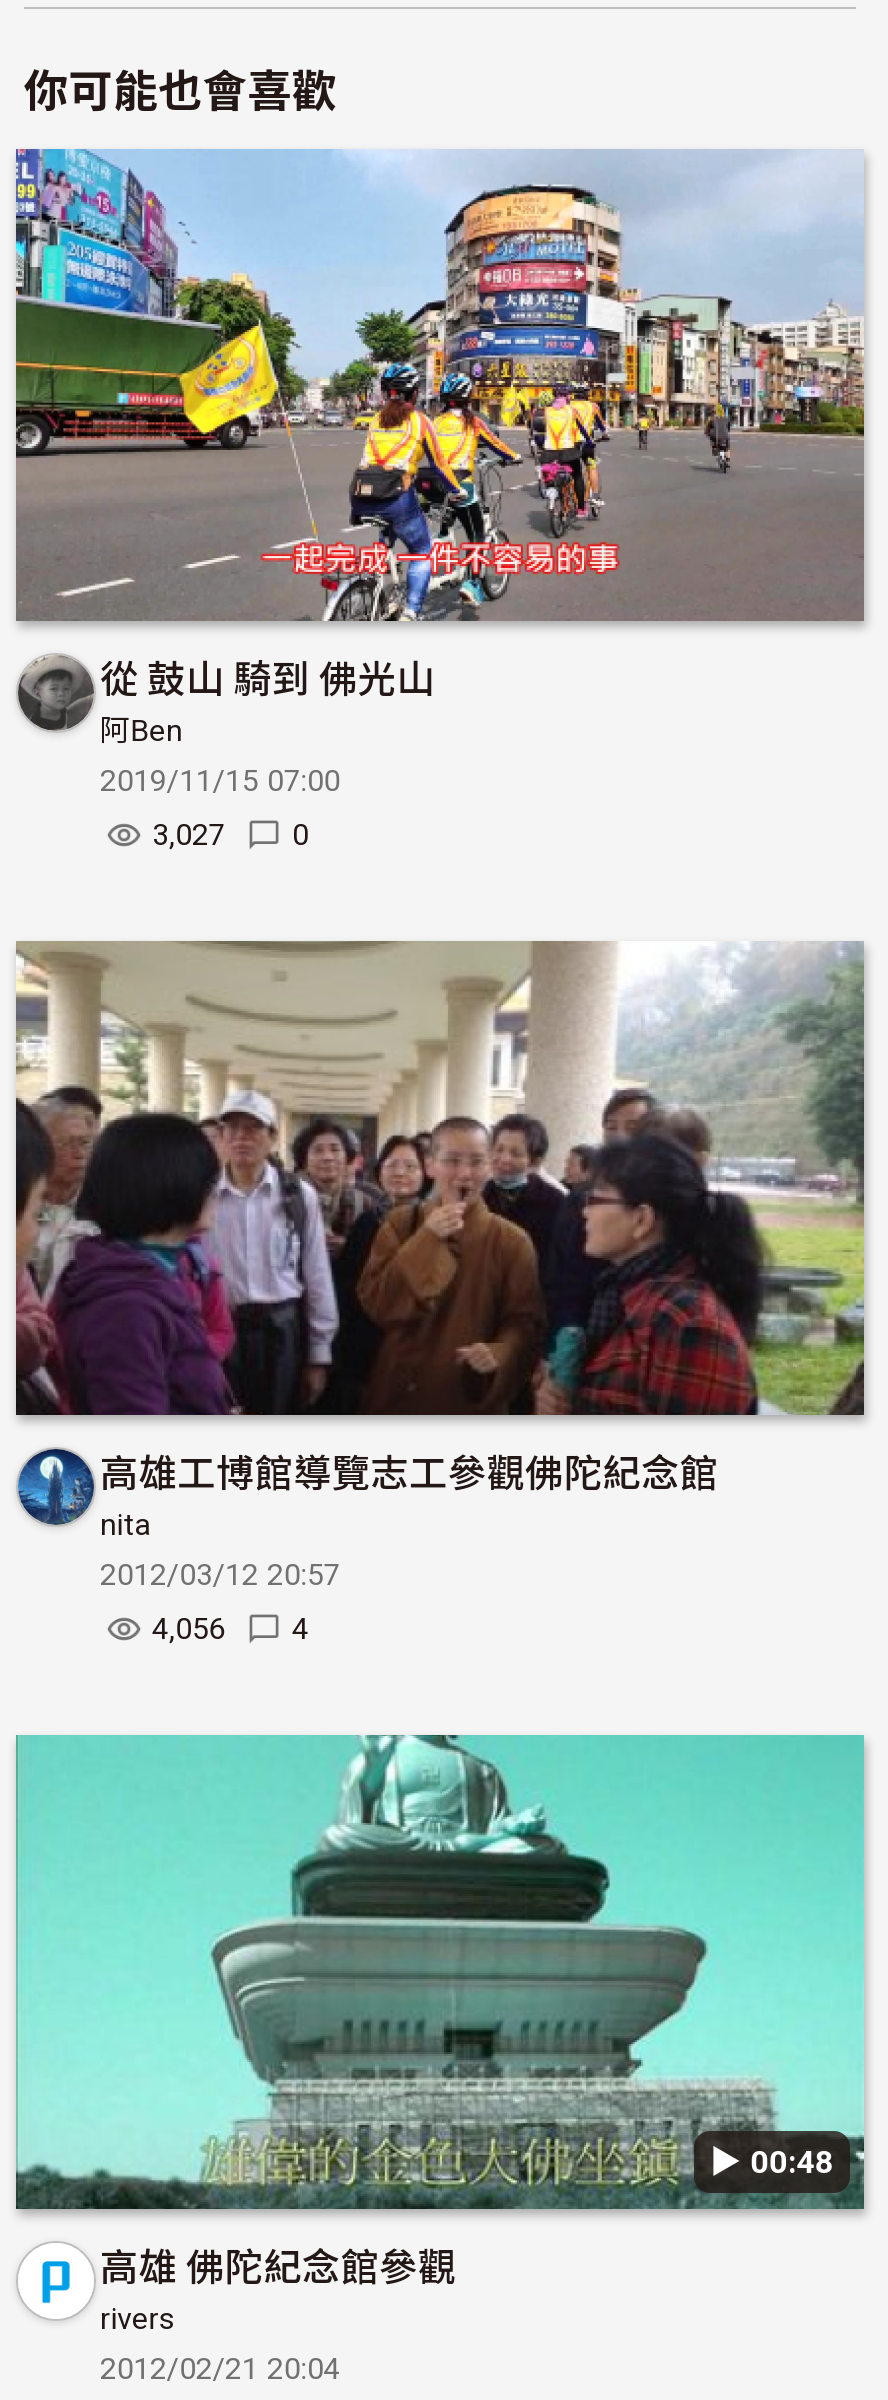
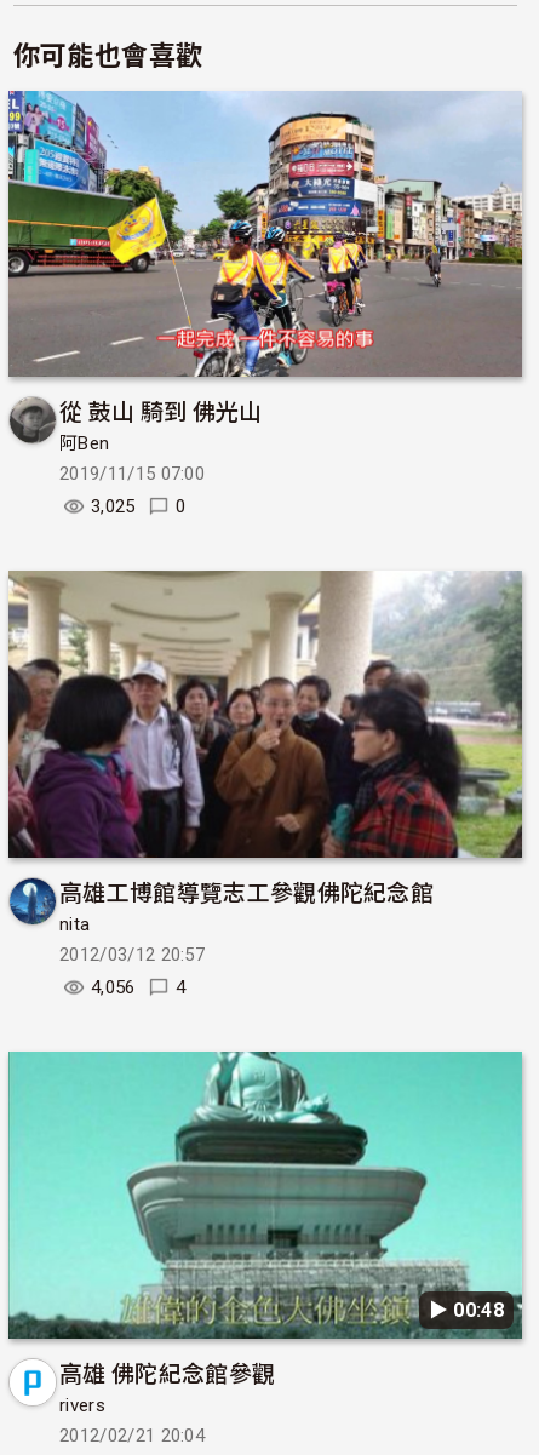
[152,818,309,854] 3,027 0 -> [91,496,186,518] 3,025 0

